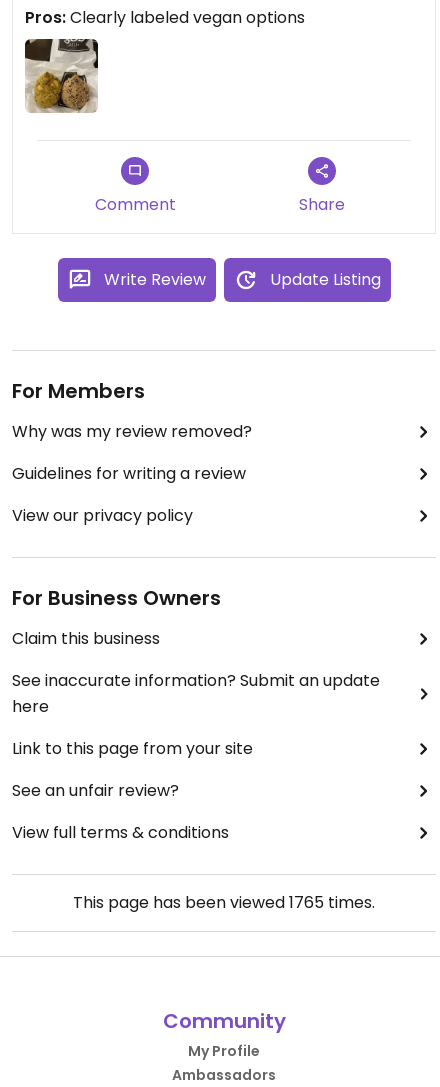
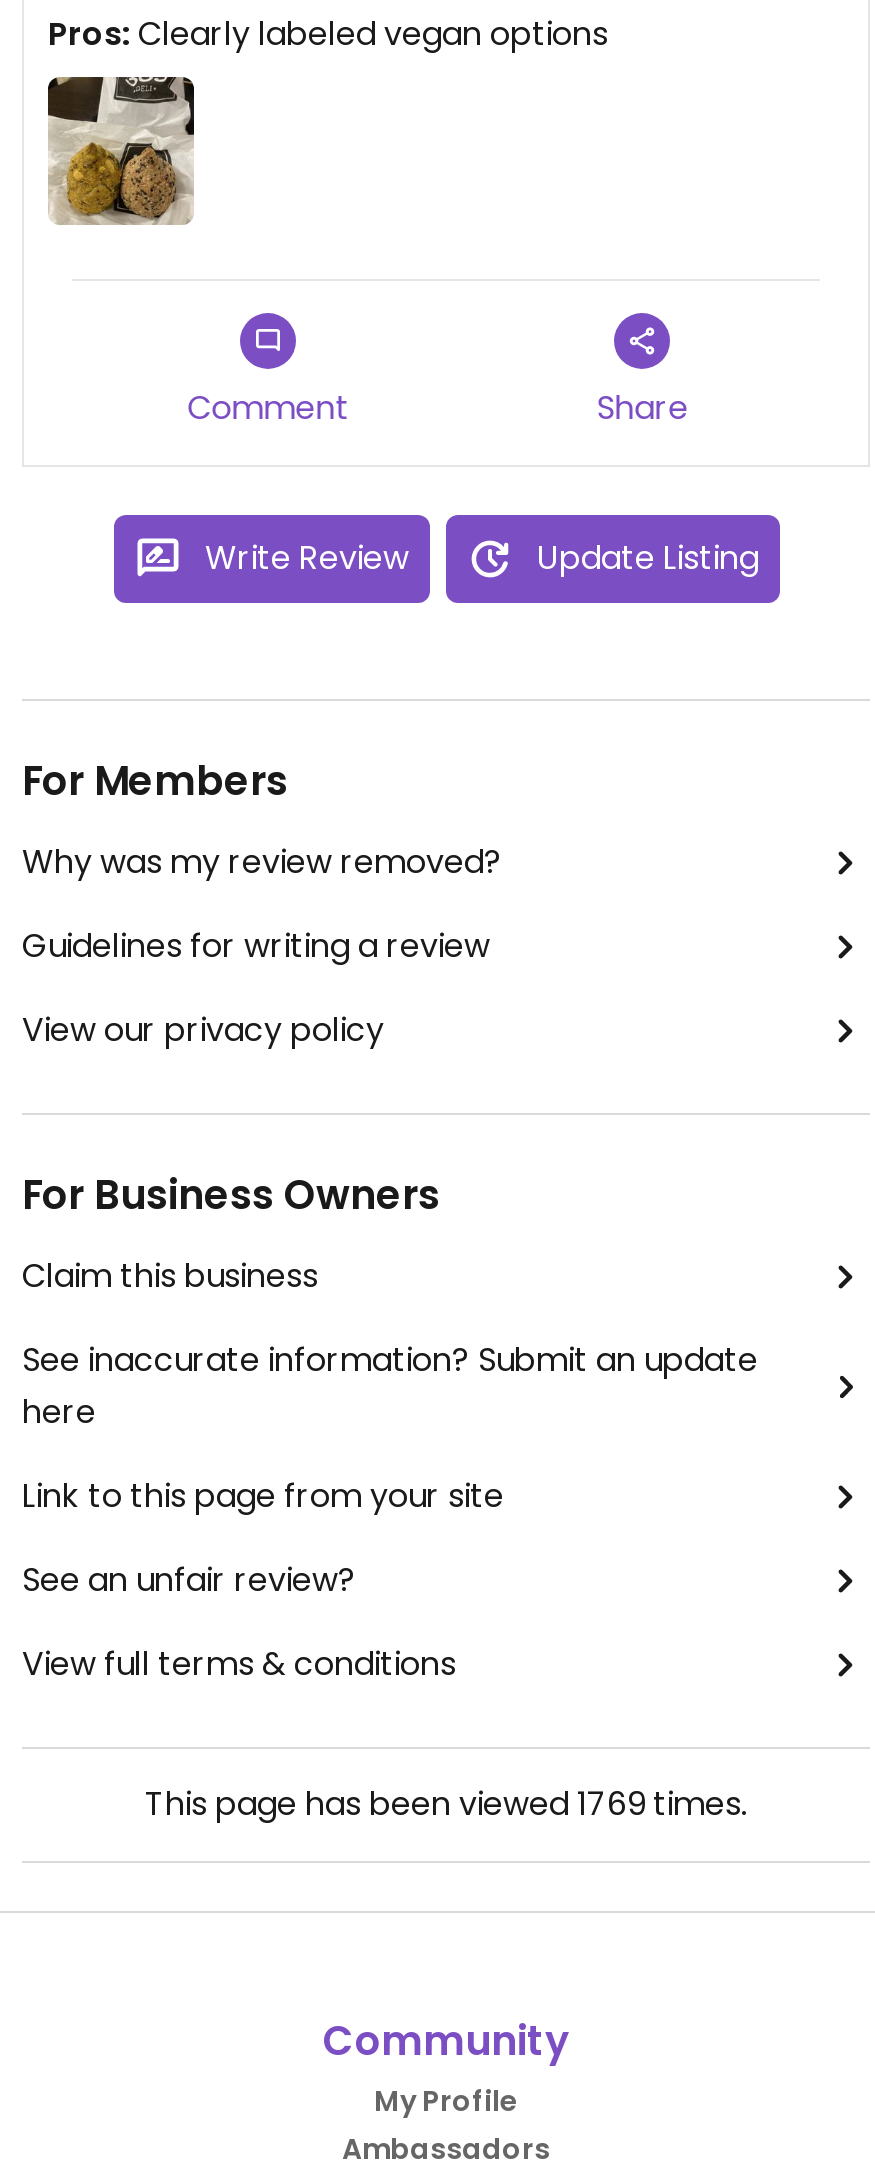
[73,891,375,914] This page has been viewed 1765 times. -> [145,1780,747,1826] This page has been viewed 1769 times.

